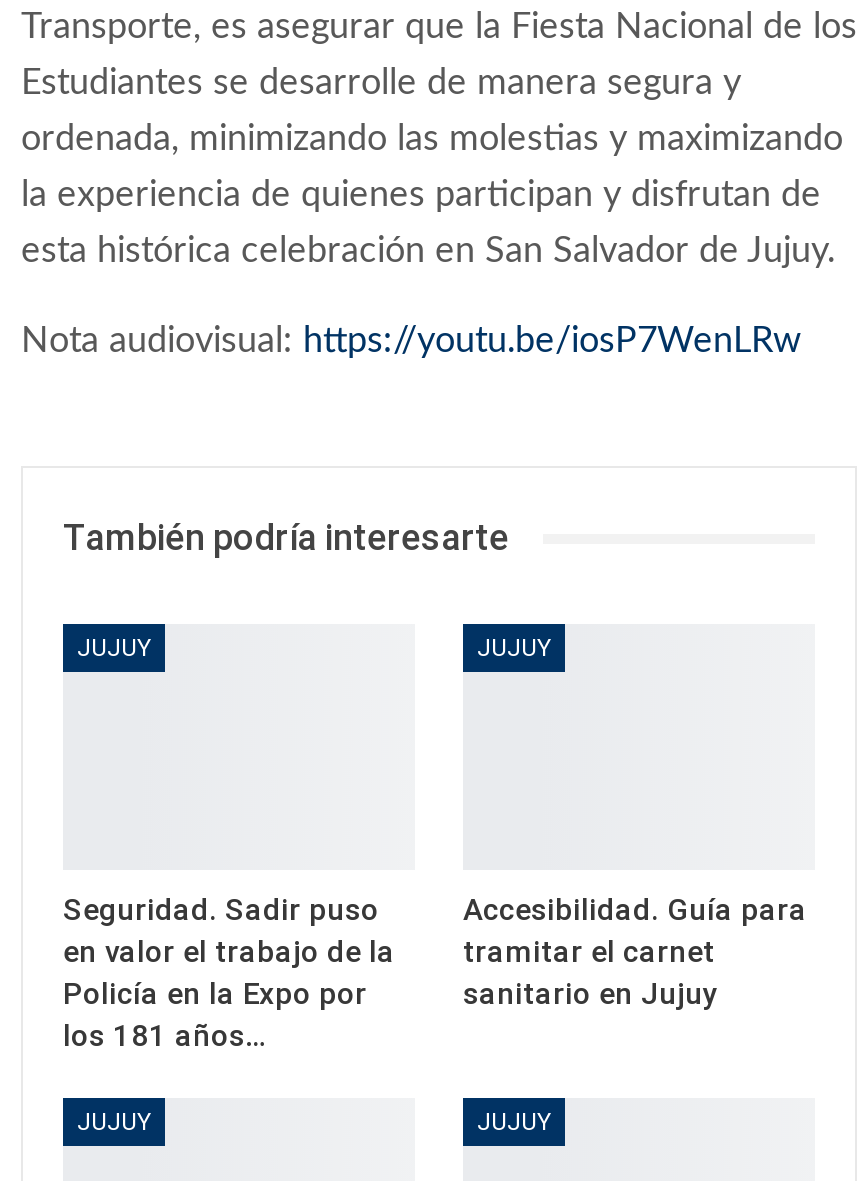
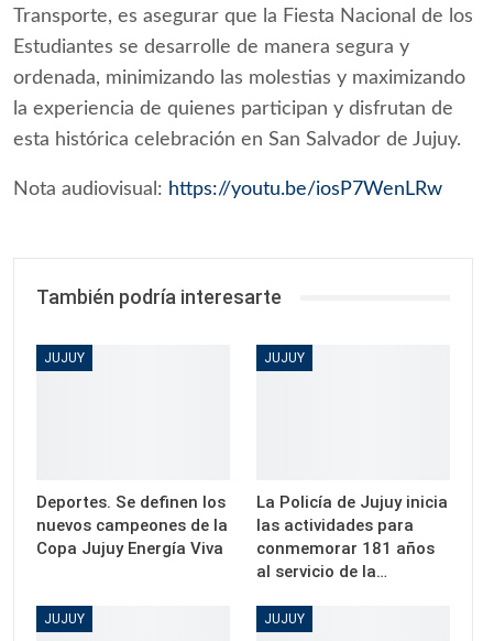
[63,893,395,1055] Seguridad. Sadir puso | en valor el trabajo de la | Policía en la Expo por | los 181 años… -> [36,493,228,559] Deportes. Se definen los | nuevos campeones de la | Copa Jujuy Energía Viva
[463,893,807,1013] Accesibilidad. Guía para | tramitar el carnet | sanitario en Jujuy -> [256,493,448,582] La Policía de Jujuy inicia | las actividades para | conmemorar 181 años | al servicio de la…

